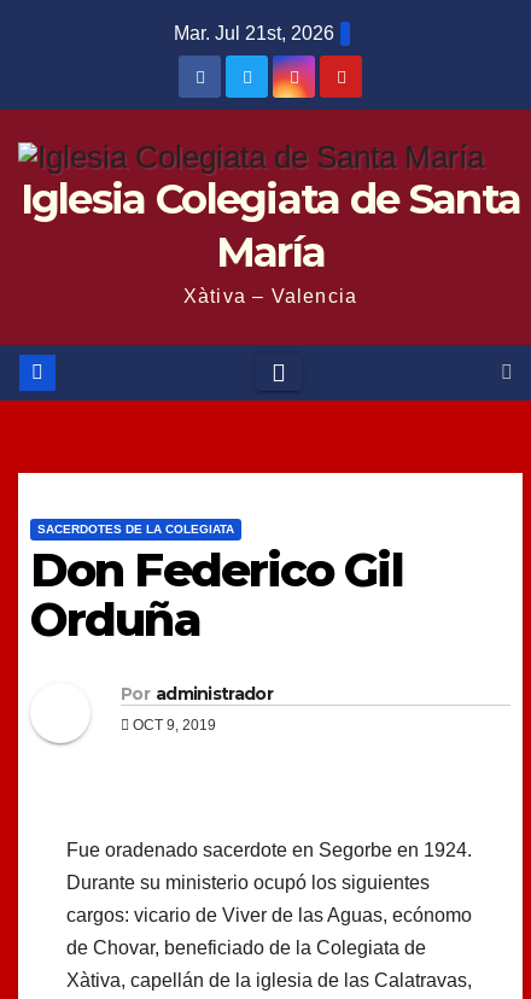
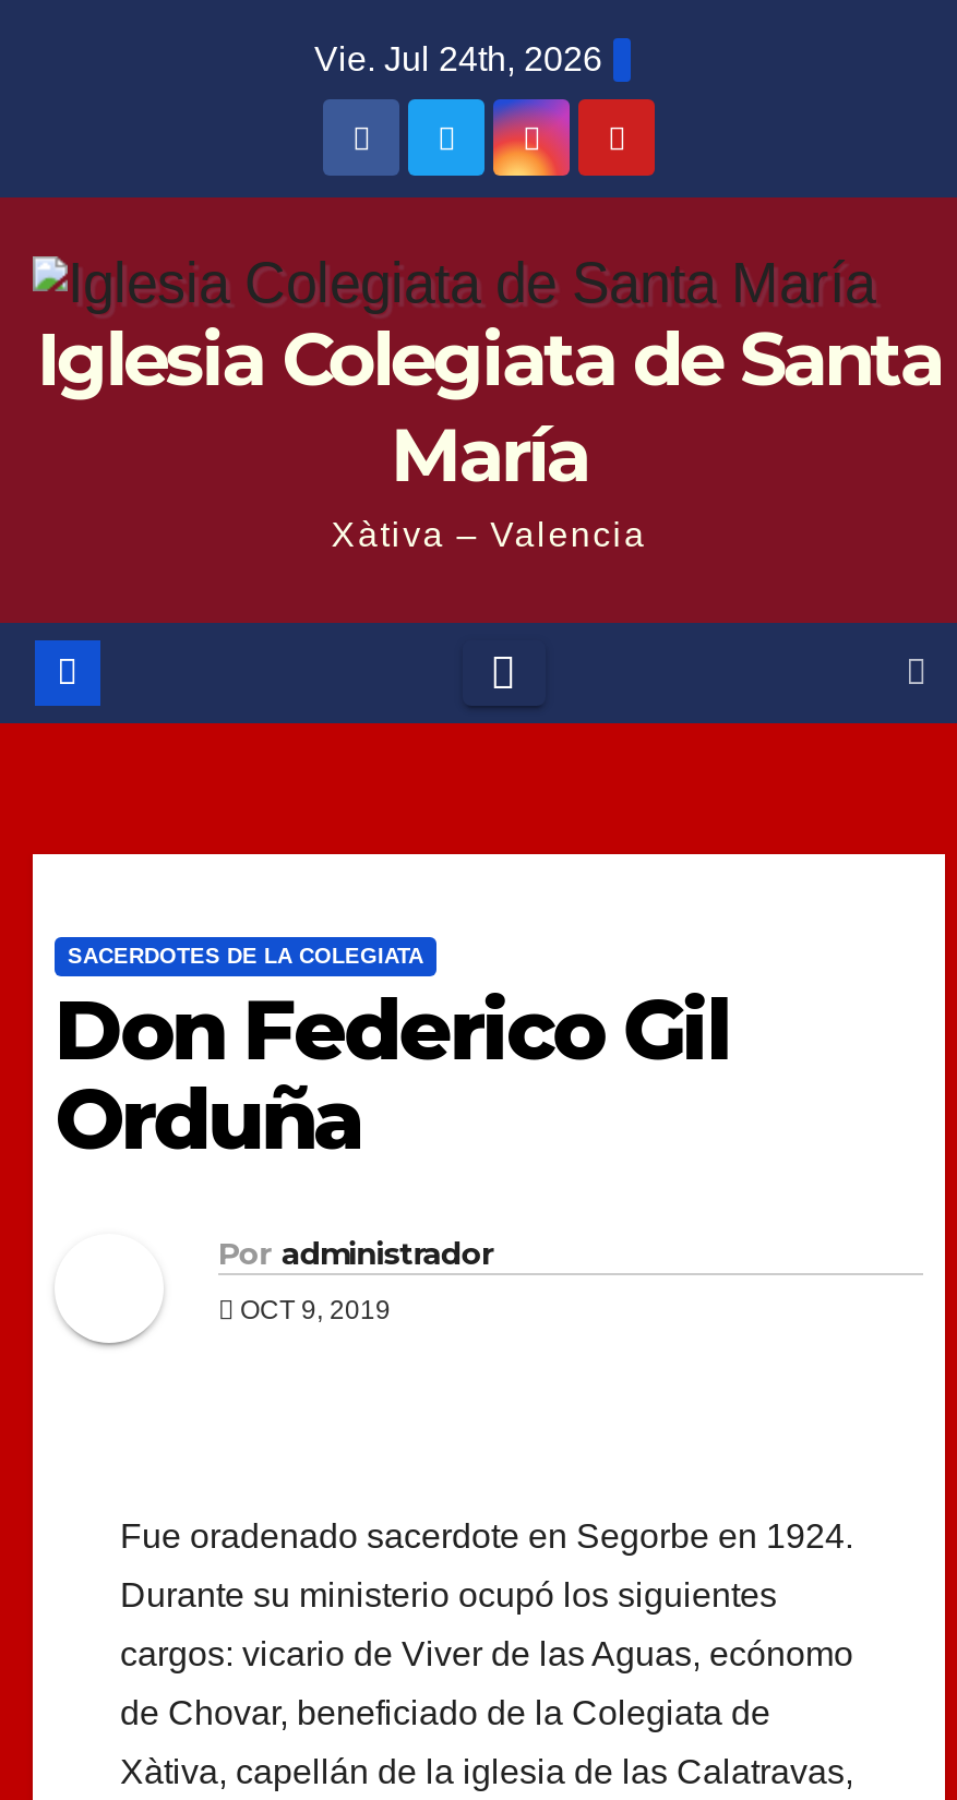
[173,23,334,43] Mar. Jul 21st, 2026 -> [314,40,602,77] Vie. Jul 24th, 2026

